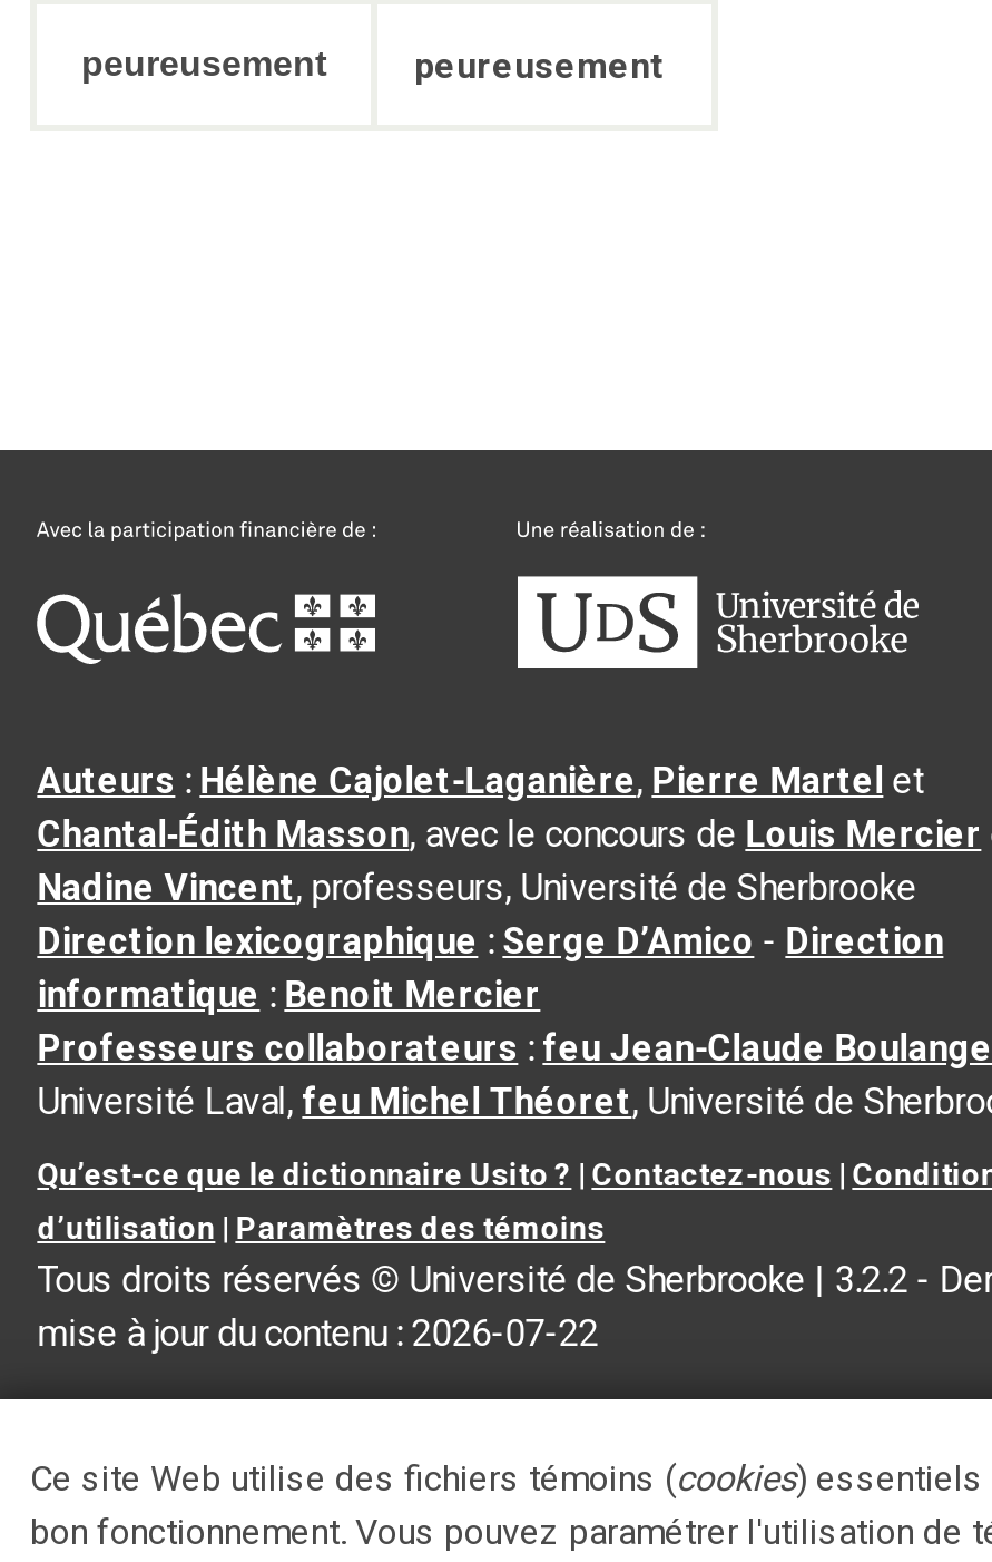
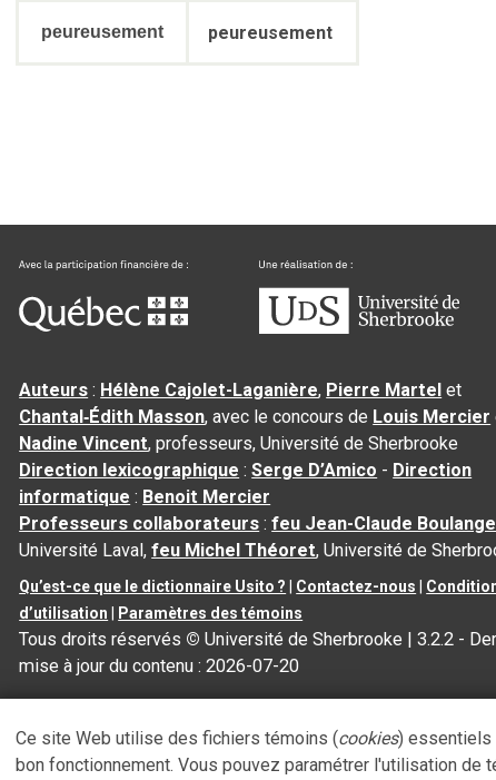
[37,1312,598,1355] mise à jour du contenu : 2026-07-22 -> [19,655,299,677] mise à jour du contenu : 2026-07-20

